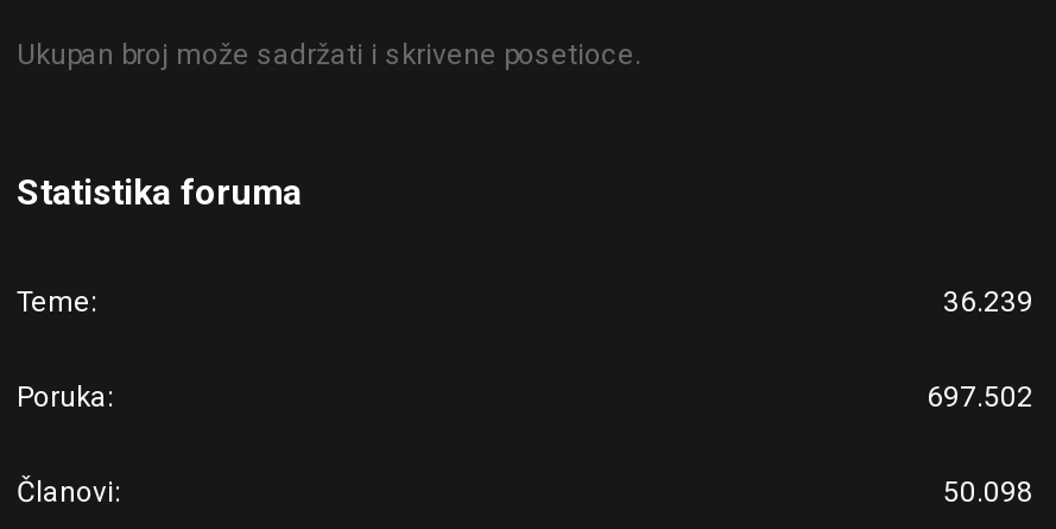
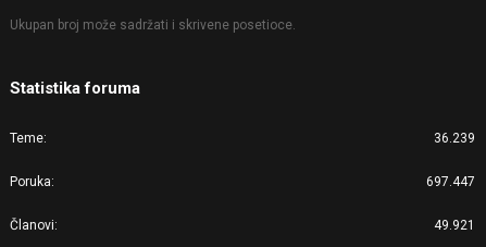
[927,380,1033,414] 697.502 -> [426,174,475,189] 697.447
[943,476,1033,509] 50.098 -> [434,218,475,233] 49.921

